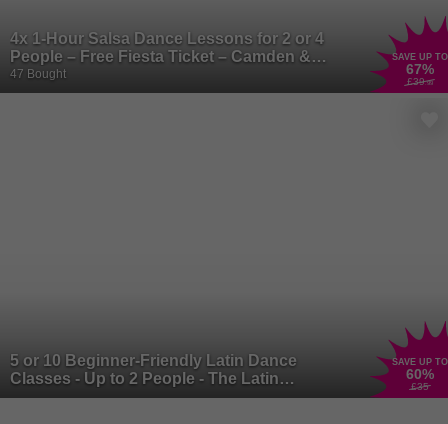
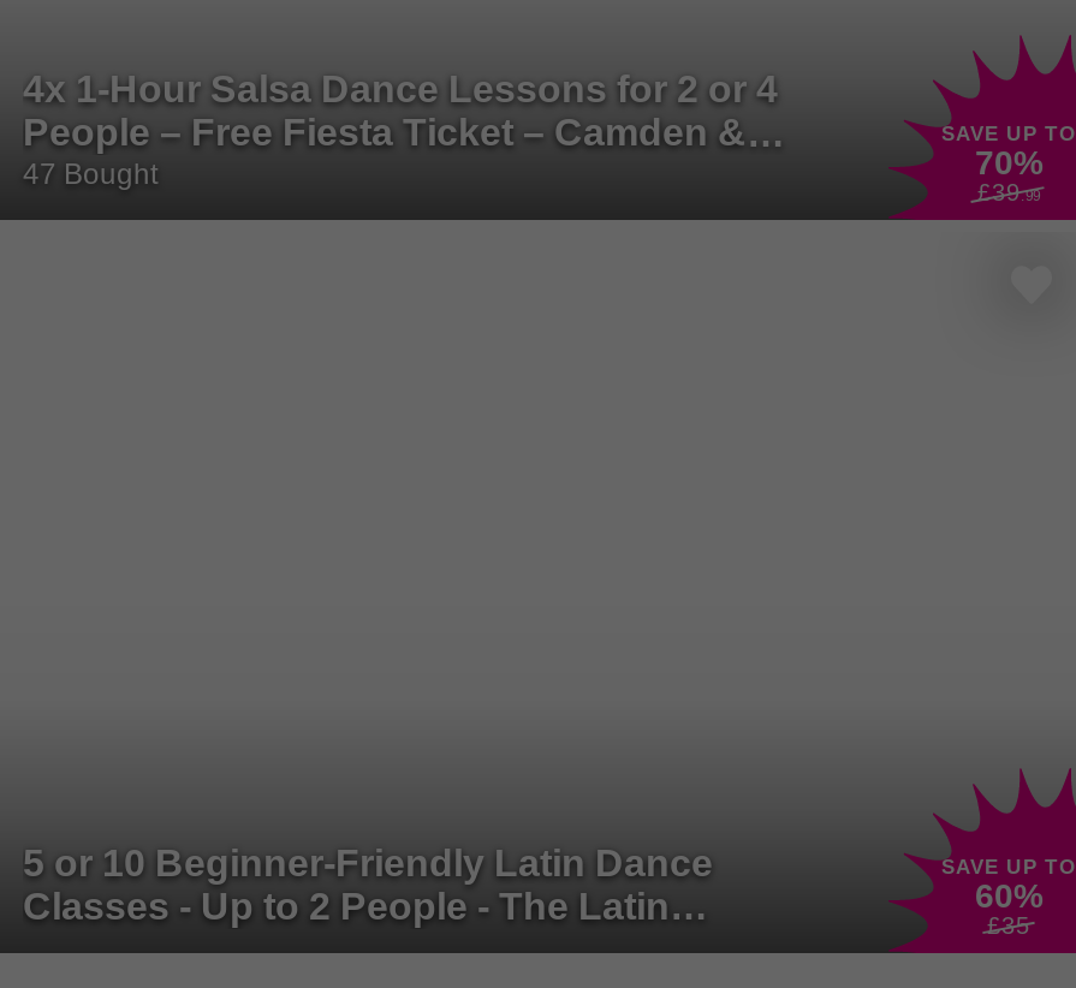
[406,61,434,77] 67% -> [975,144,1042,182] 70%

